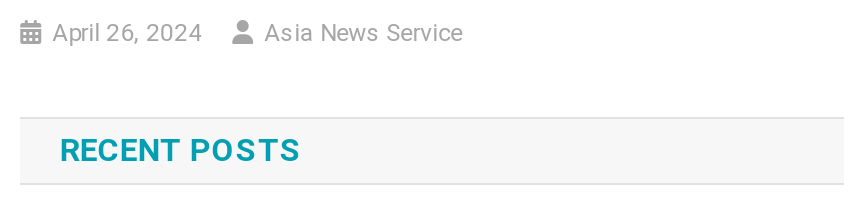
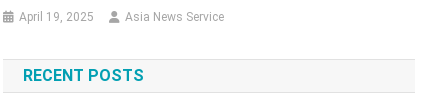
[52,19,202,47] April 26, 2024 -> [19,10,94,24] April 19, 2025

